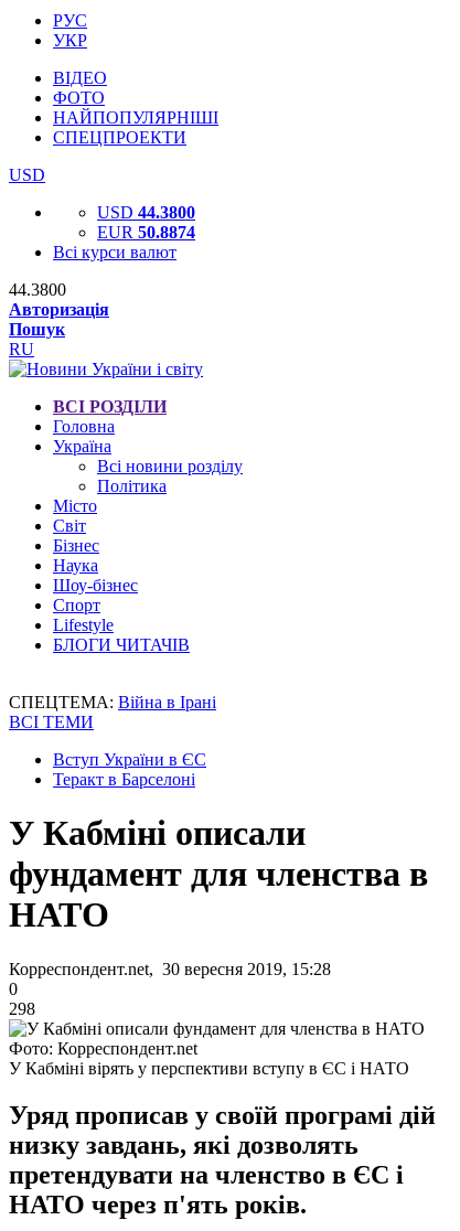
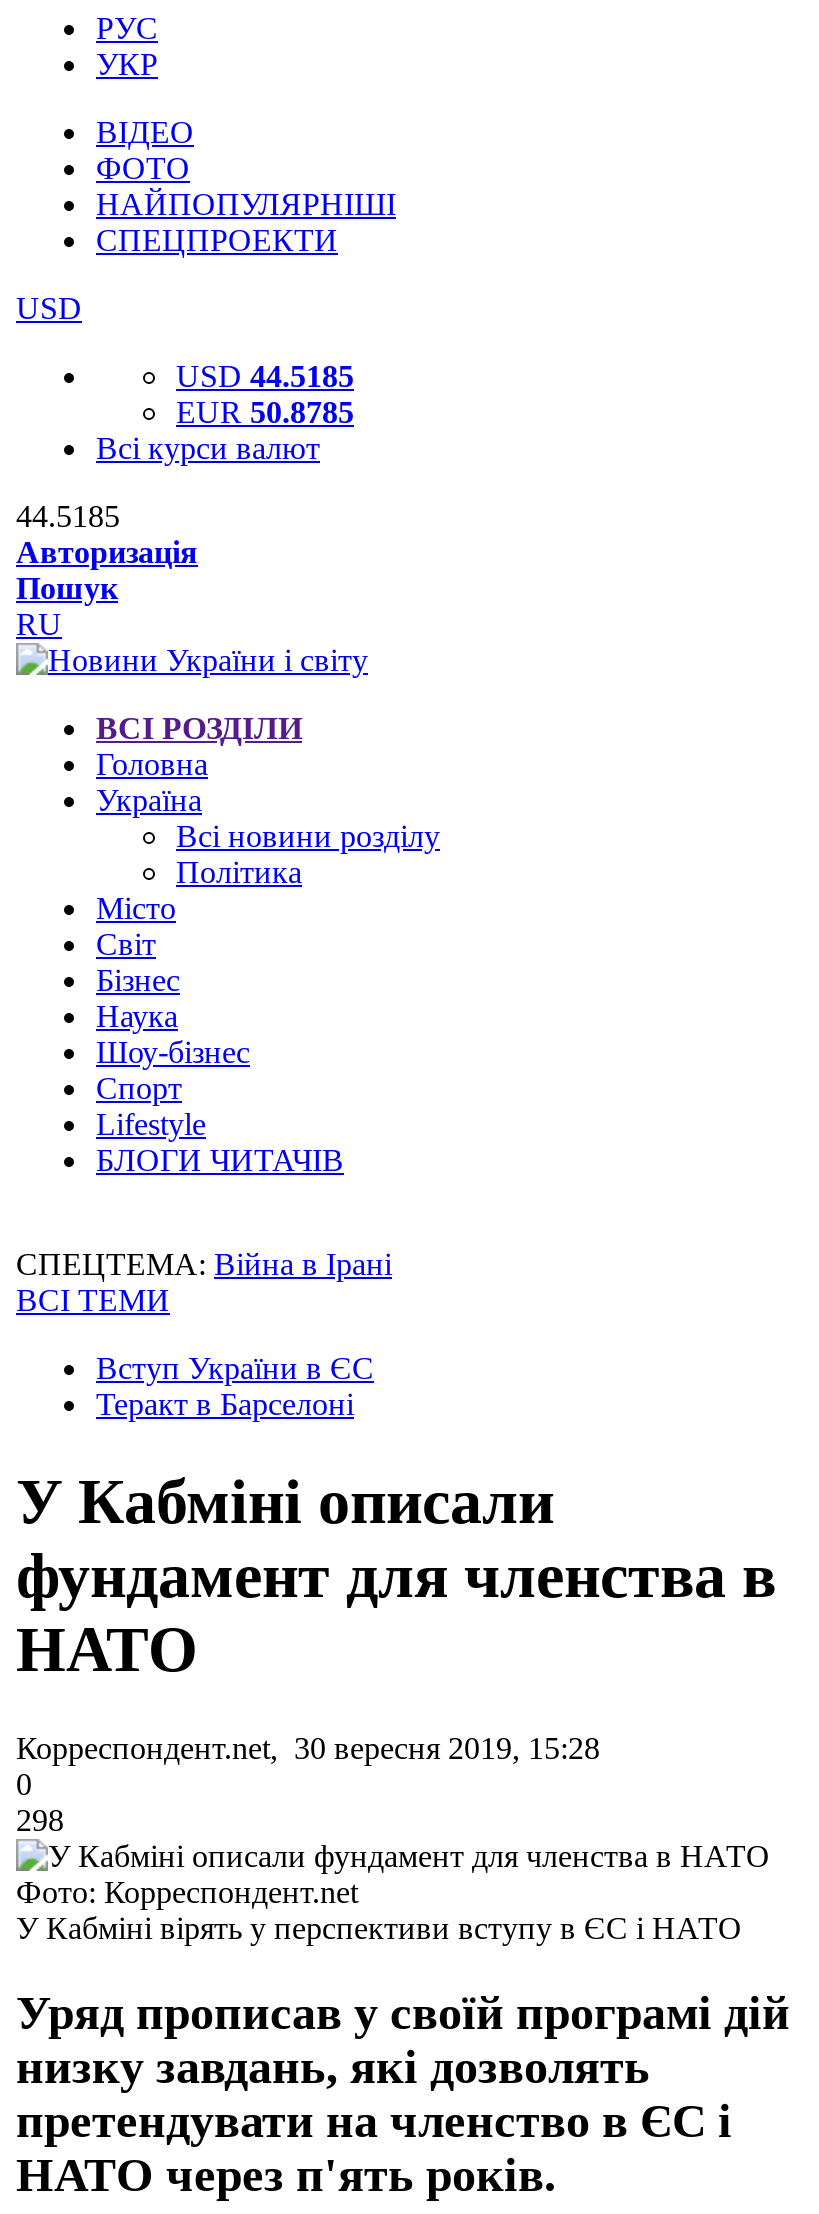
[97,203,195,222] USD 44.3800 -> [176,359,354,393] USD 44.5185
[97,223,195,242] EUR 50.8874 -> [176,395,354,429] EUR 50.8785
[9,280,66,299] 44.3800 -> [16,499,120,533] 44.5185

